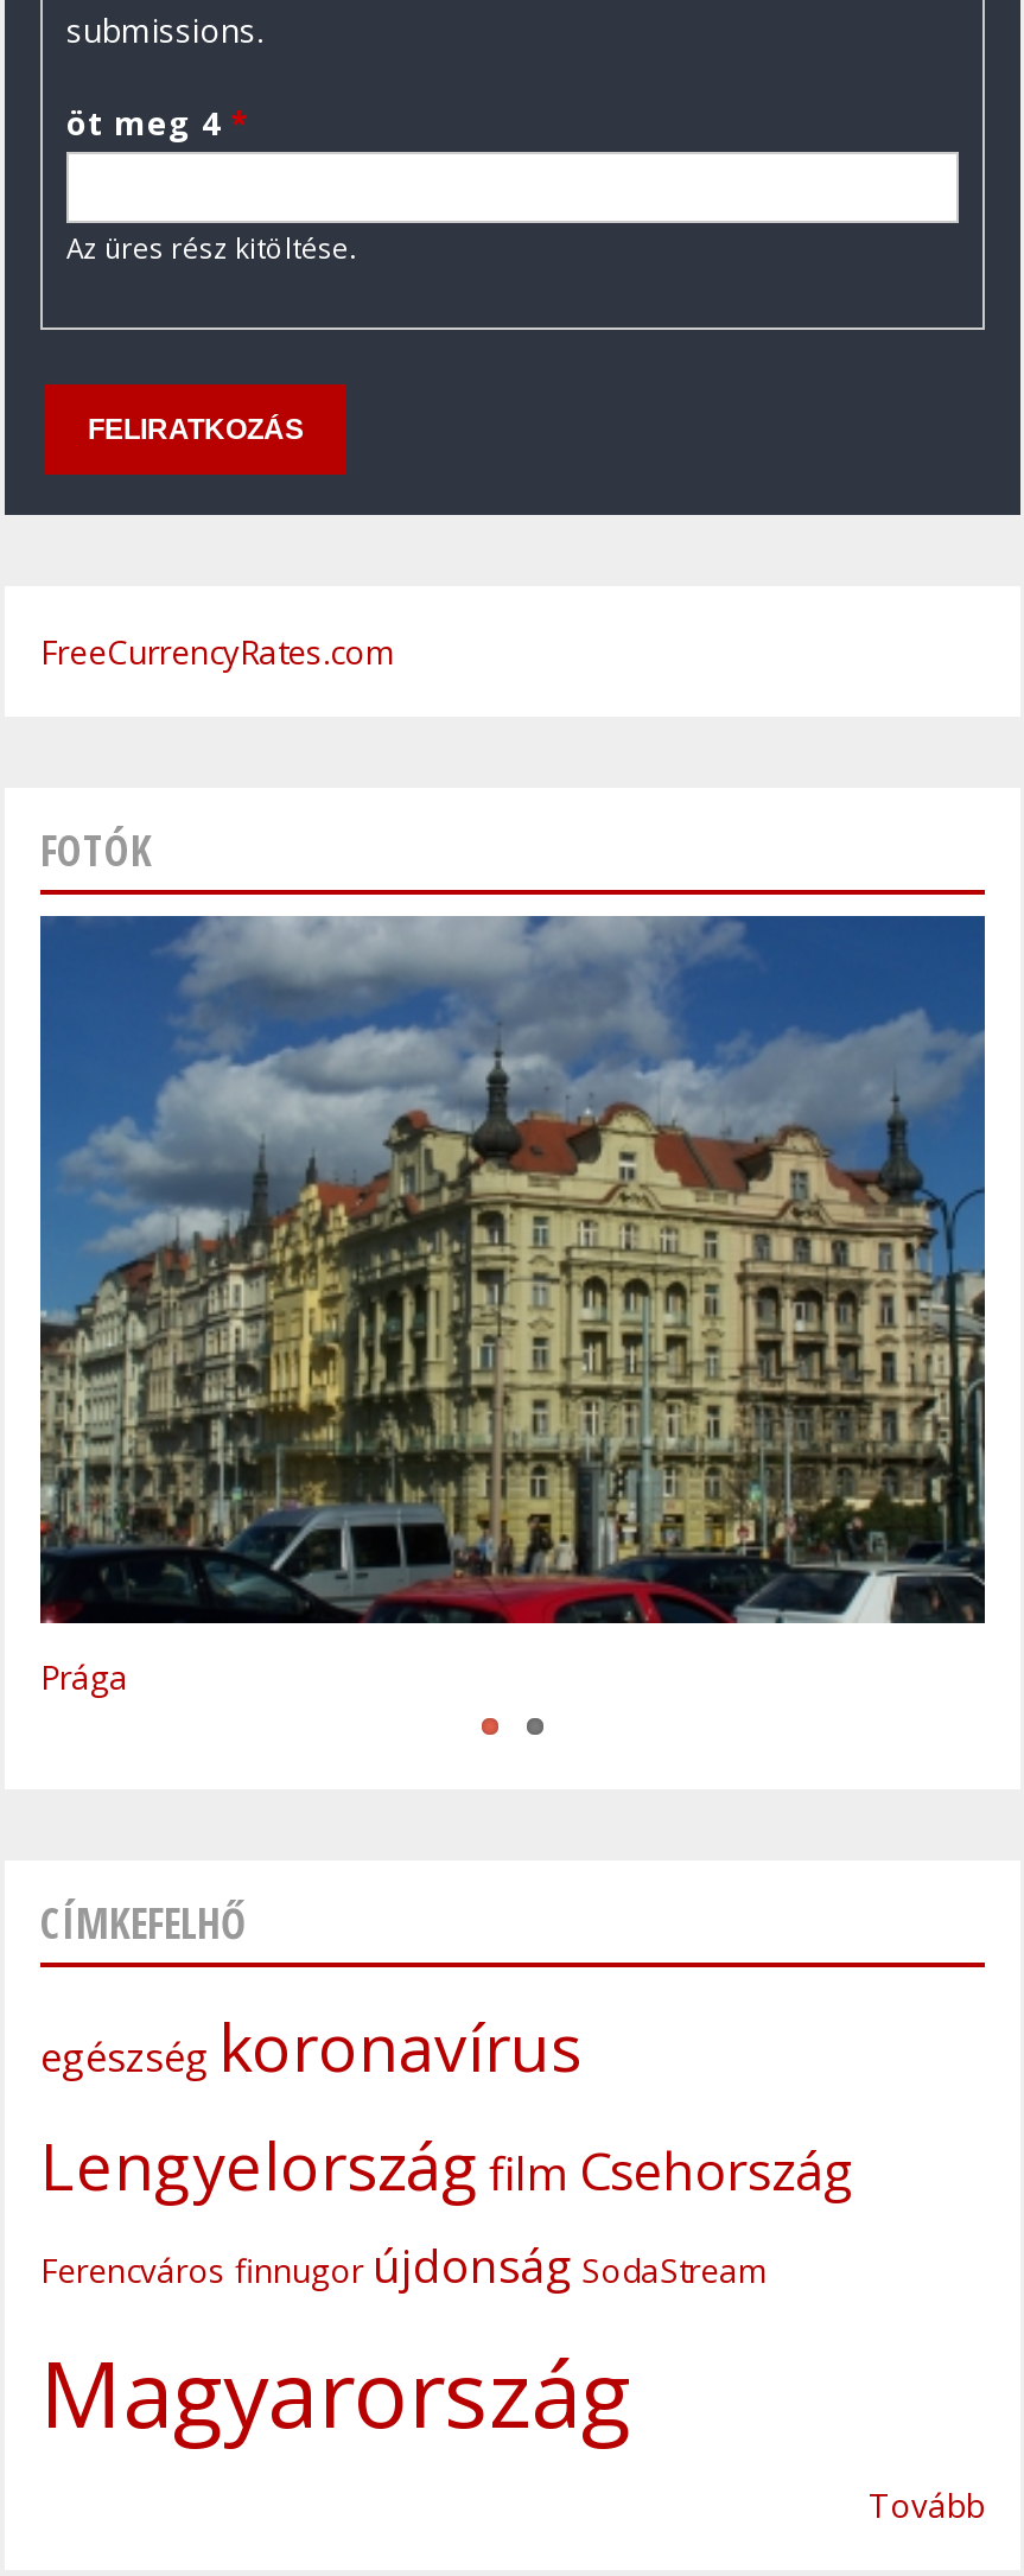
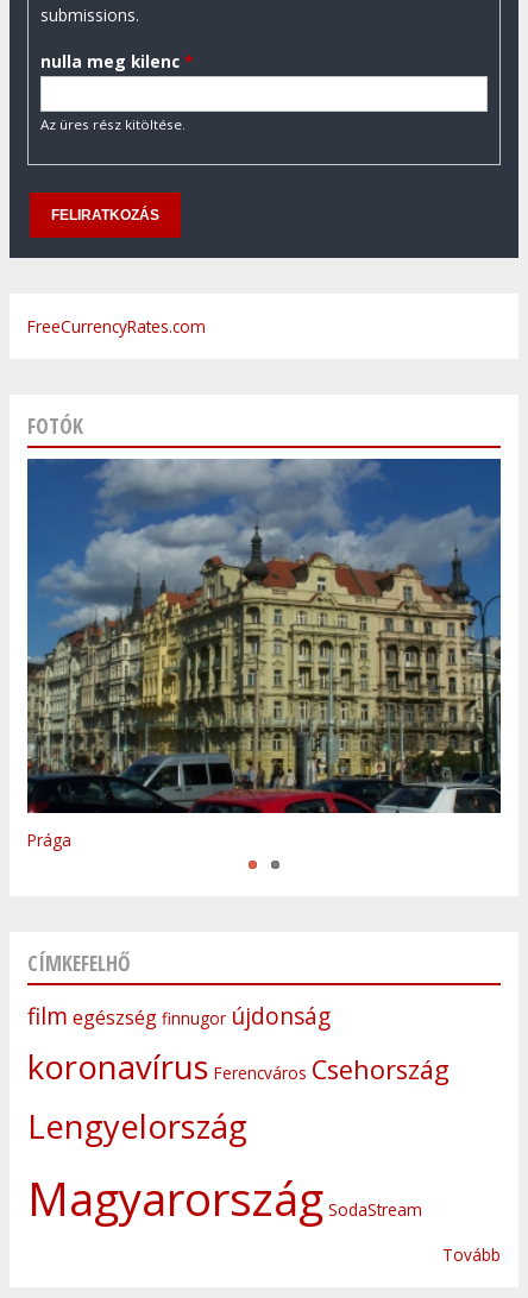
[66,99,247,144] öt meg 4 * -> [40,50,193,72] nulla meg kilenc *
[40,2003,854,2454] egészség koronavírus | Lengyelország film Csehország | Ferencváros finnugor újdonság SodaStream | Magyarország -> [27,1001,450,1229] film egészség finnugor újdonság | koronavírus Ferencváros Csehország | Lengyelország | Magyarország SodaStream

